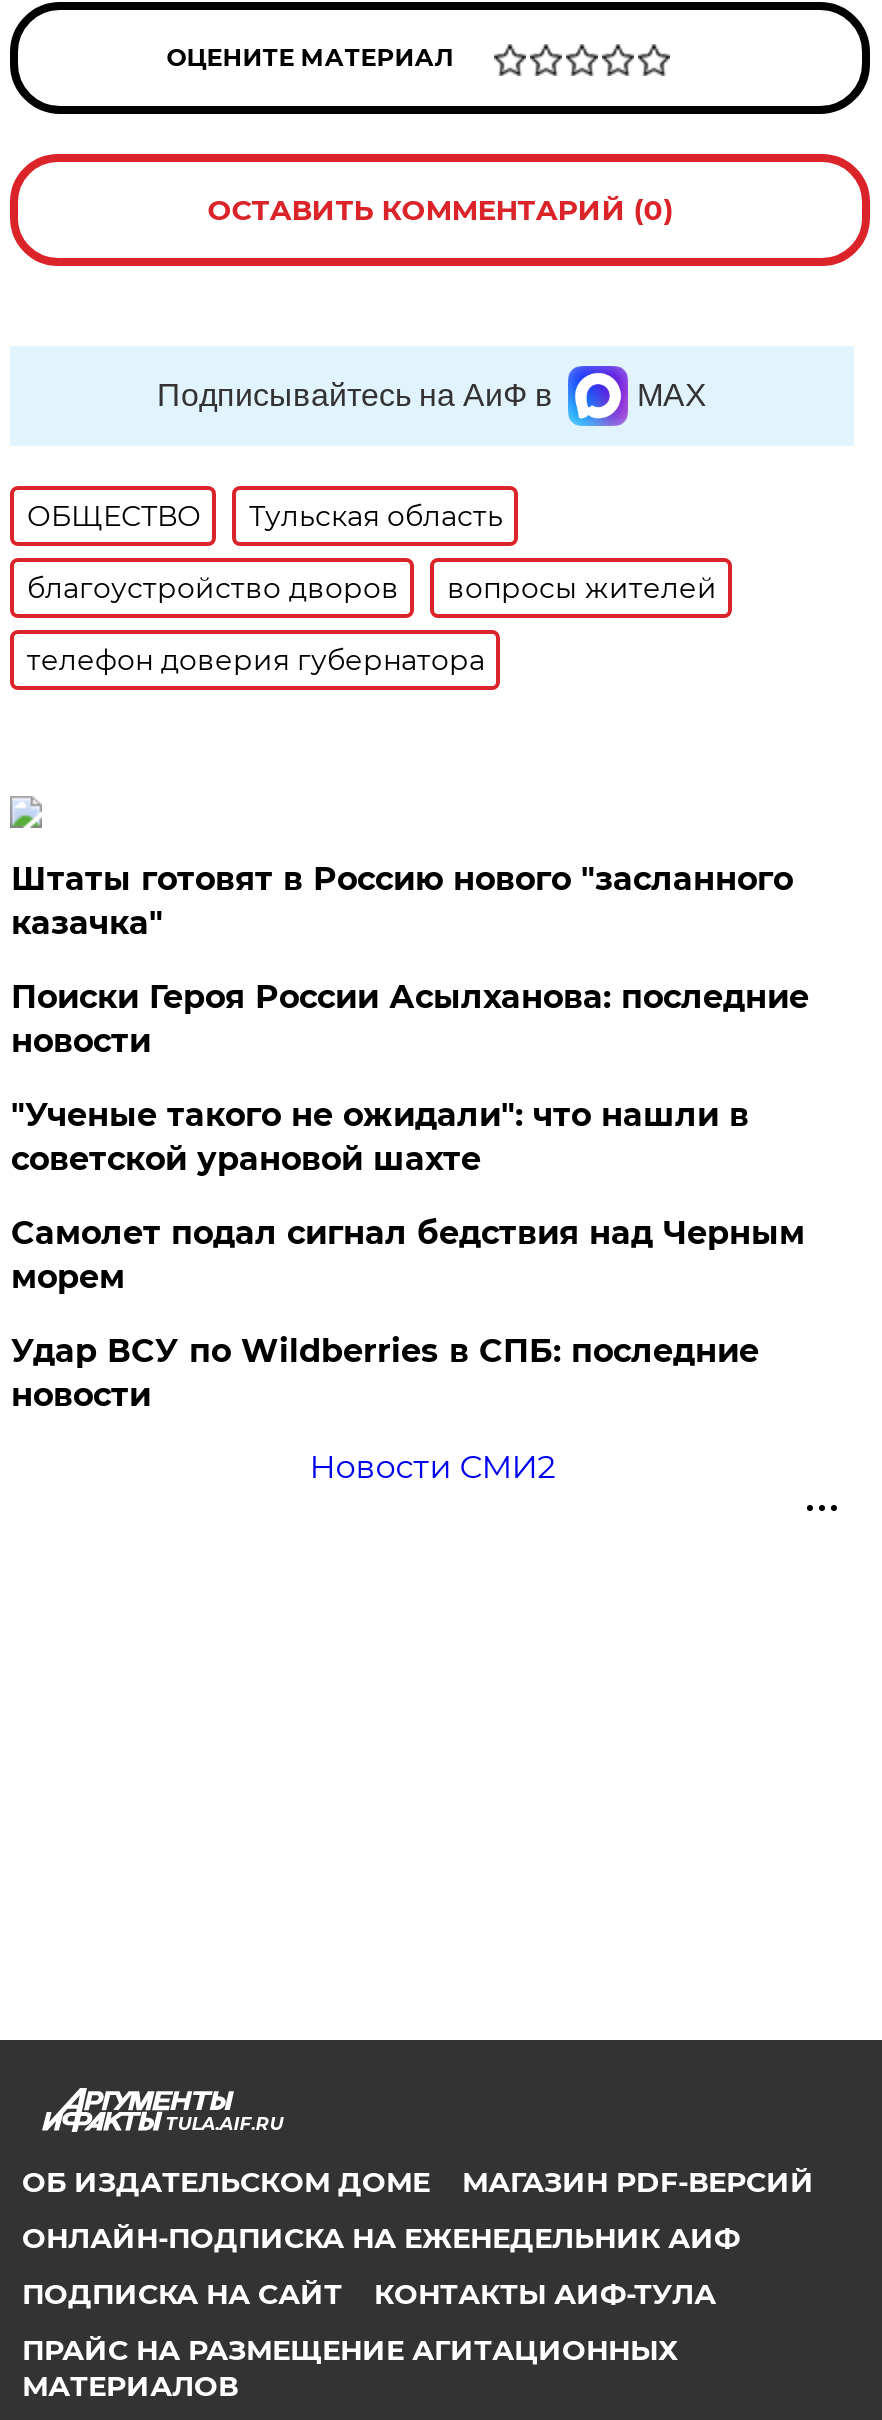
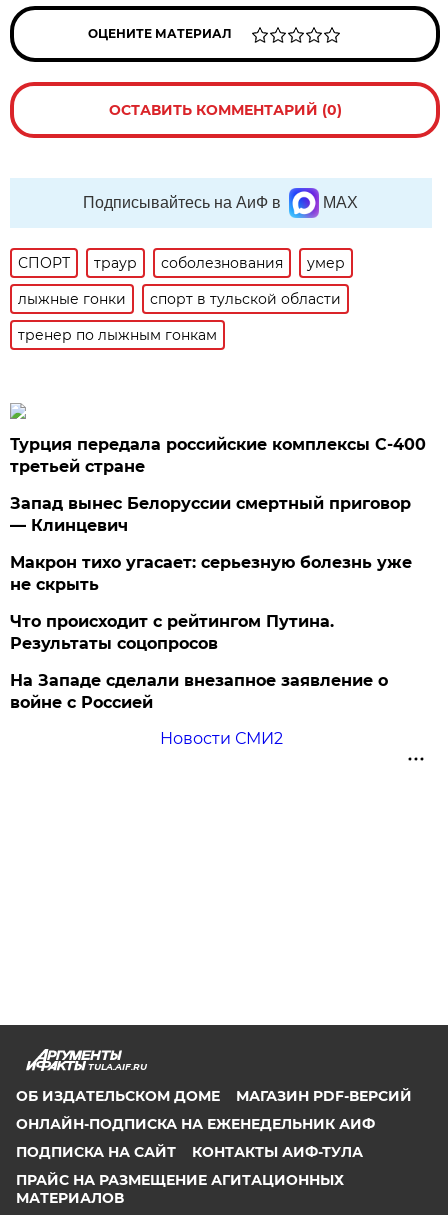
[27,498,503,534] ОБЩЕСТВО | Тульская область -> [18,254,345,272] СПОРТ | траур | соболезнования | умер
[27,570,717,606] благоустройство дворов | вопросы жителей -> [18,290,341,308] лыжные гонки | спорт в тульской области
[27,642,485,678] телефон доверия губернатора -> [18,326,217,344] тренер по лыжным гонкам
[11,860,793,942] Штаты готовят в Россию нового "засланного | казачка" -> [10,435,426,476] Турция передала российские комплексы С-400 | третьей стране
[11,978,809,1060] Поиски Героя России Асылханова: последние | новости -> [10,494,411,535] Запад вынес Белоруссии смертный приговор | — Клинцевич
[11,1096,749,1178] "Ученые такого не ожидали": что нашли в | советской урановой шахте -> [10,553,412,594] Макрон тихо угасает: серьезную болезнь уже | не скрыть
[11,1214,805,1296] Самолет подал сигнал бедствия над Черным | морем -> [10,612,334,653] Что происходит с рейтингом Путина. | Результаты соцопросов
[11,1332,759,1414] Удар ВСУ по Wildberries в СПБ: последние | новости -> [10,671,388,712] На Западе сделали внезапное заявление о | войне с Россией

